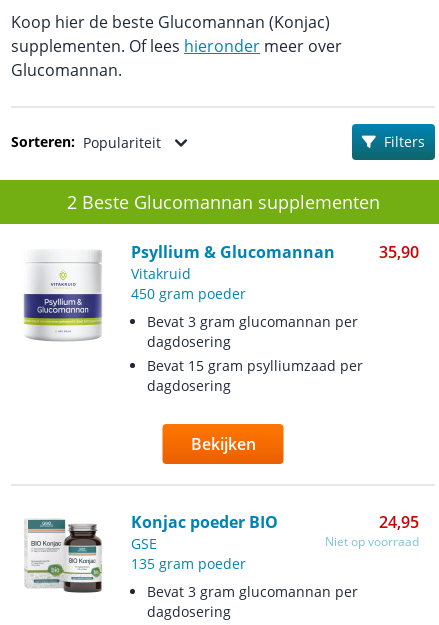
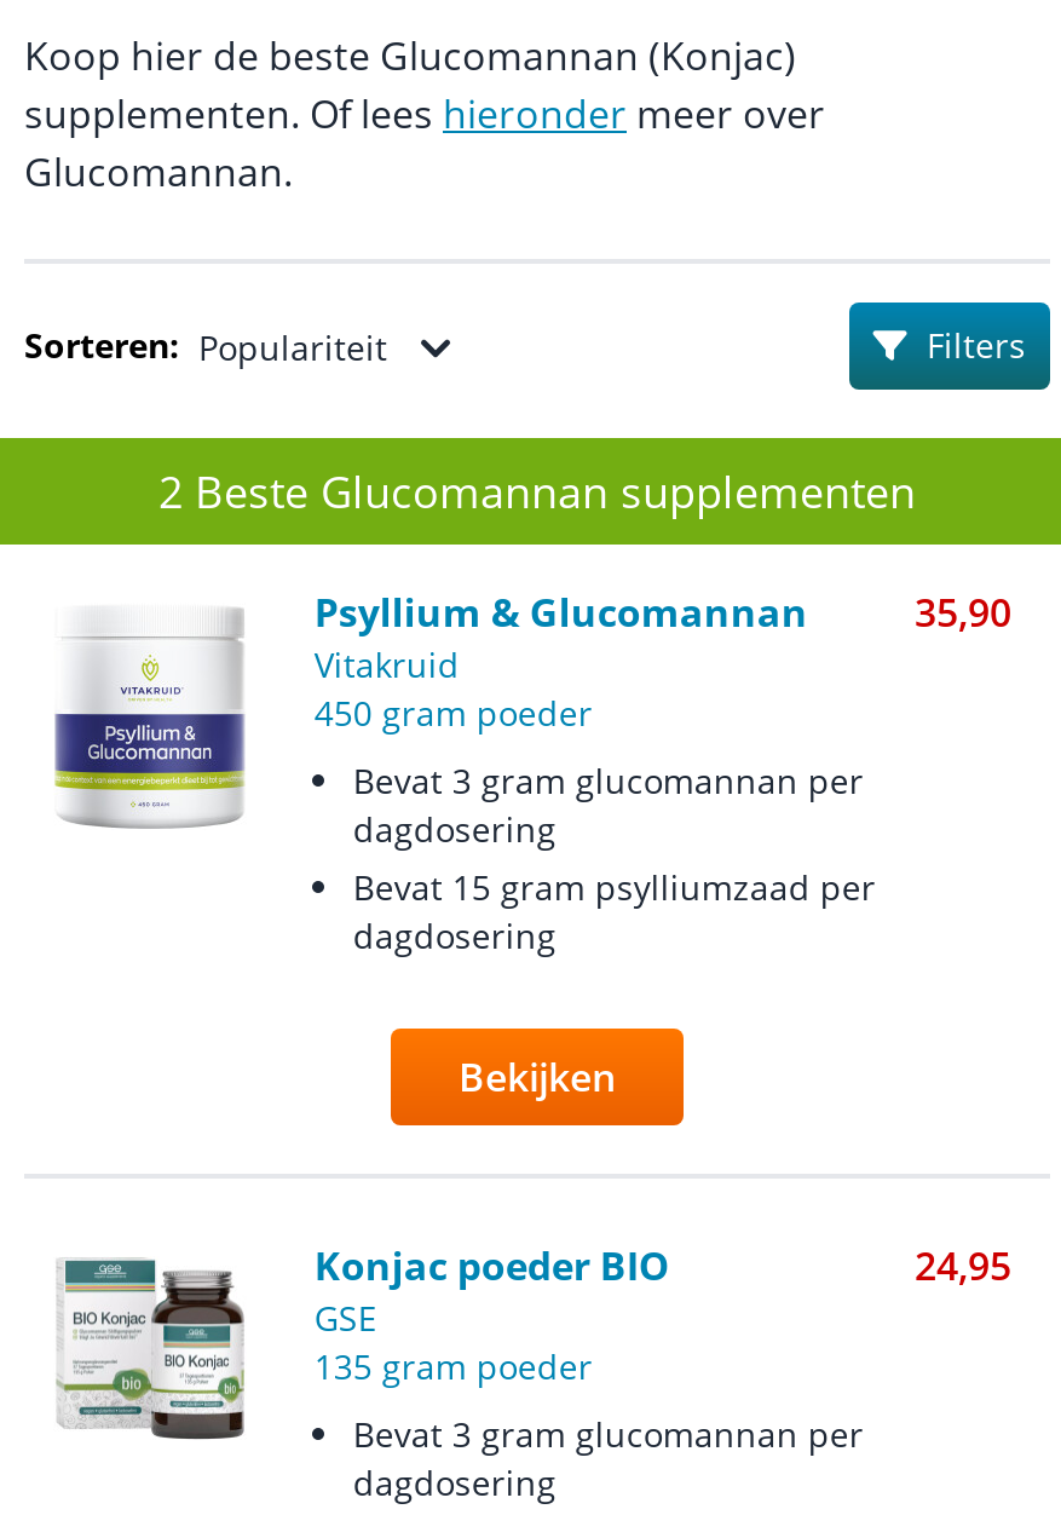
[325,533,419,550] Niet op voorraad -> none

